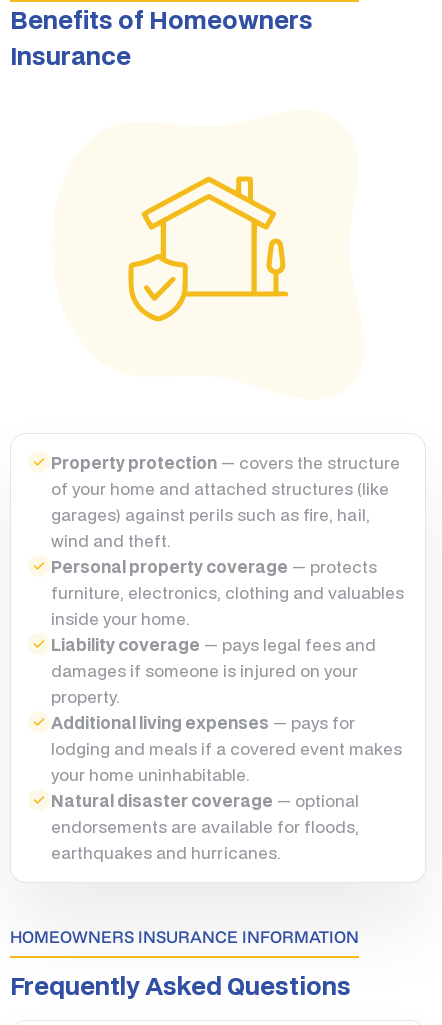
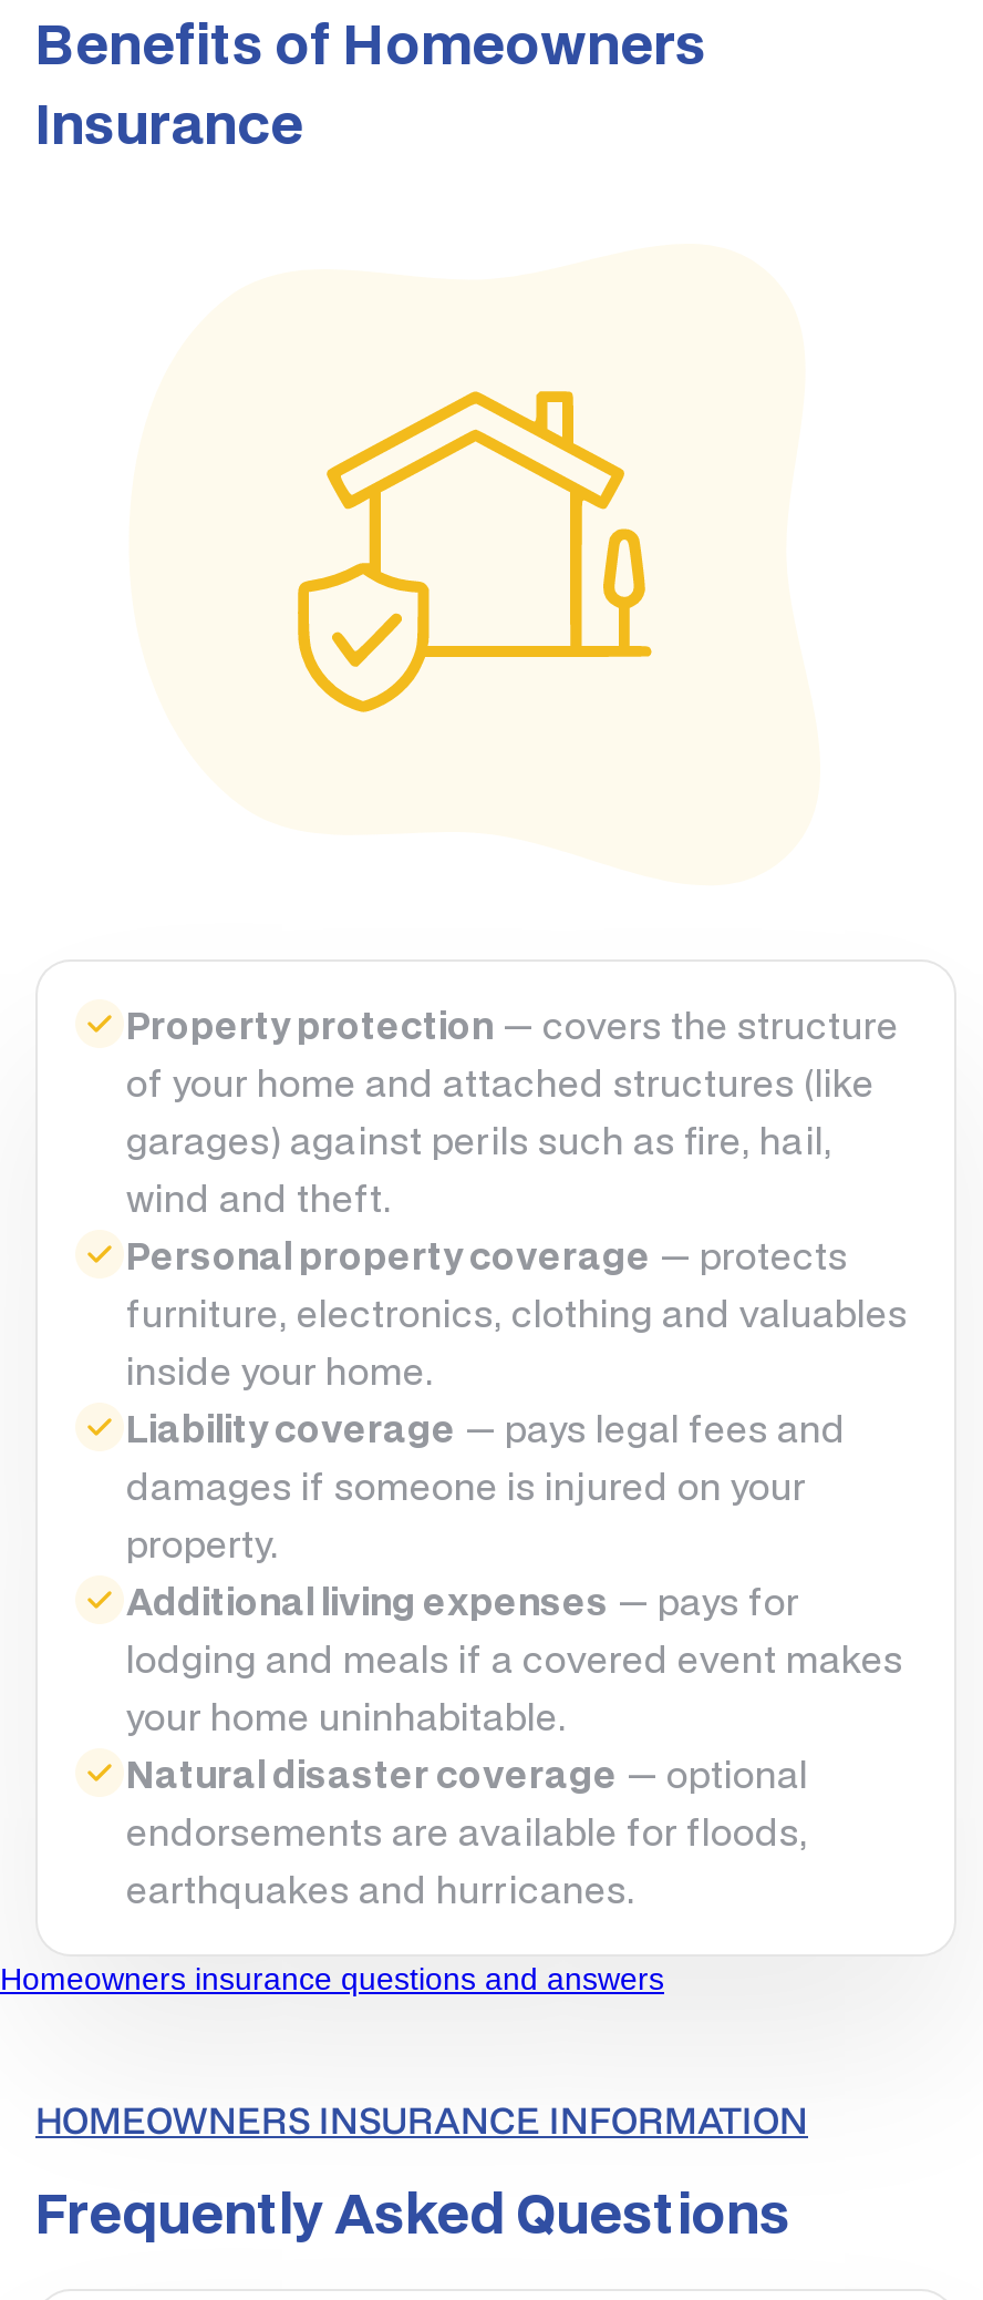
none -> [0,1962,664,1998] Homeowners insurance questions and answers

